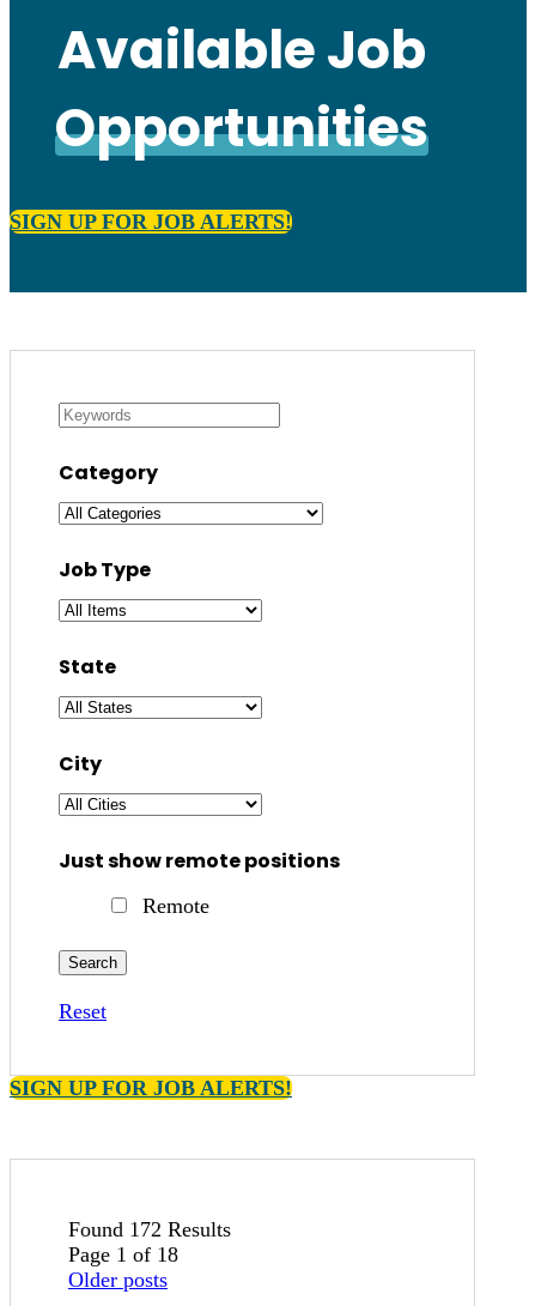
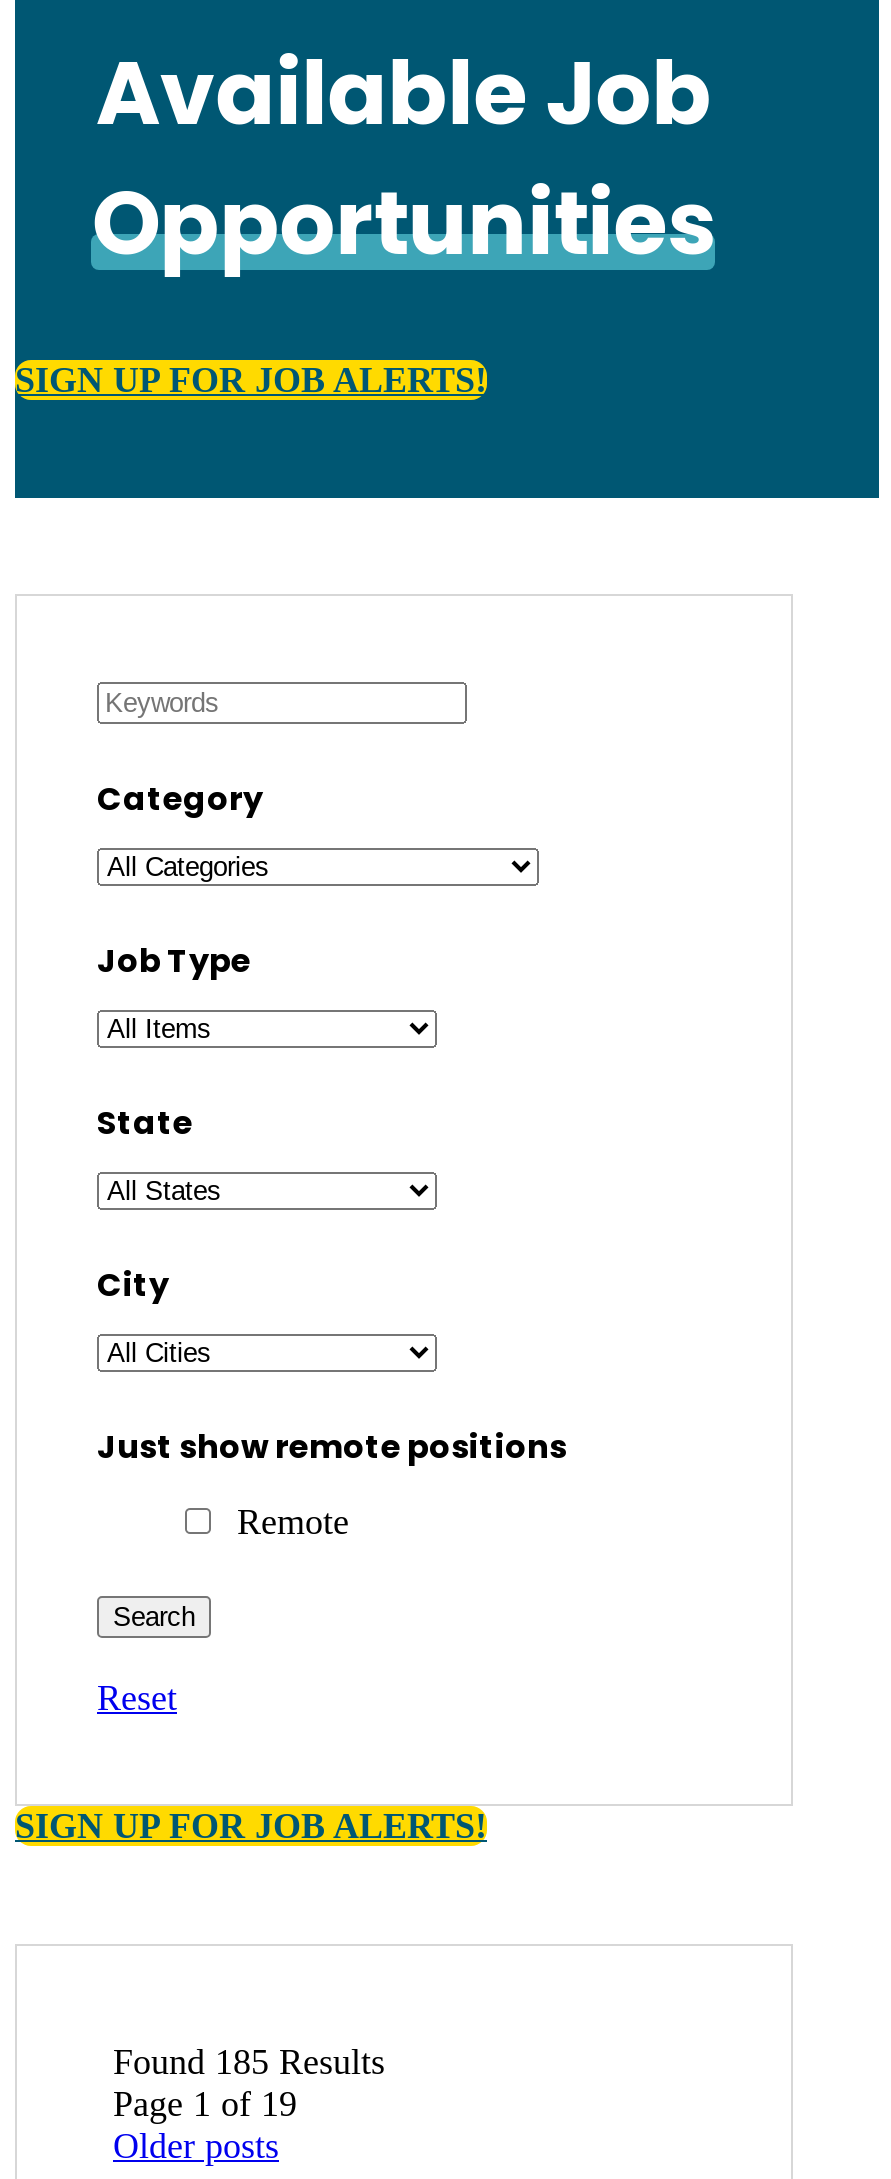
[68,1217,231,1241] Found 172 Results -> [113,2042,385,2082] Found 185 Results
[68,1242,178,1266] Page 1 of 18 -> [113,2084,297,2124] Page 1 of 19

